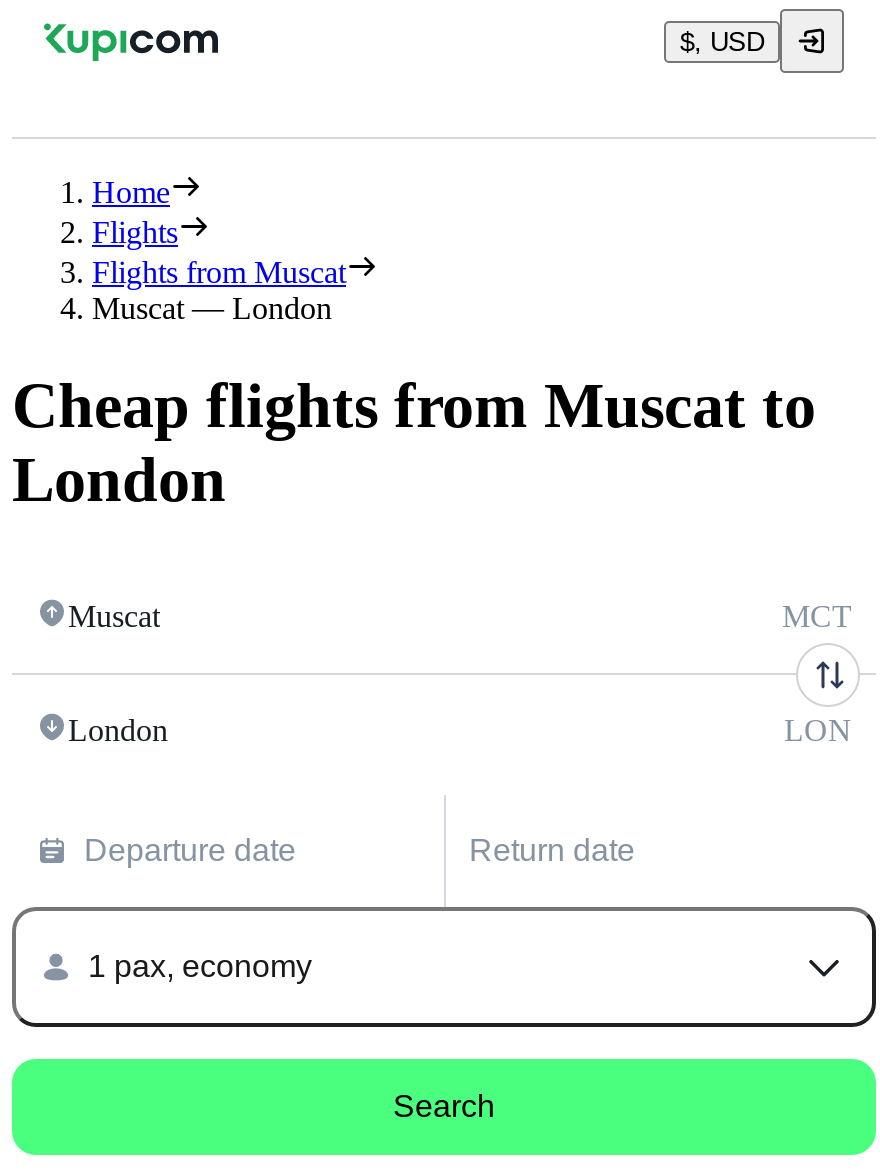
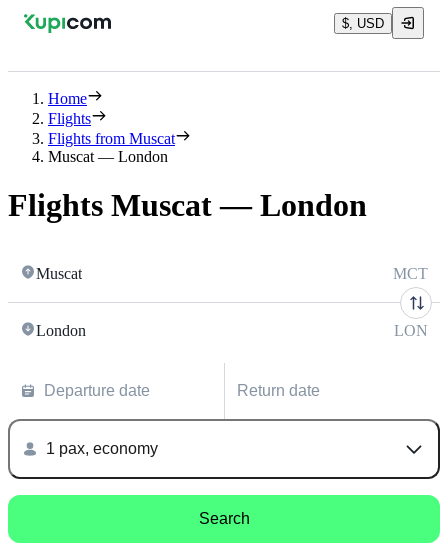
[12,370,816,516] Cheap flights from Muscat to | London -> [8,187,367,223] Flights Muscat — London

